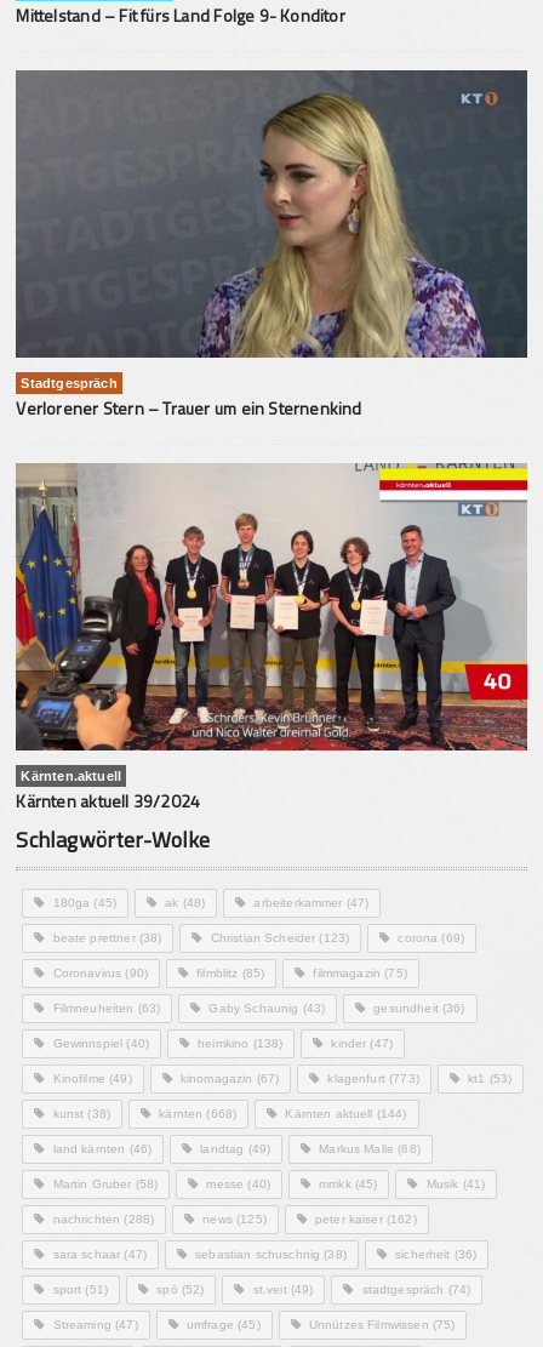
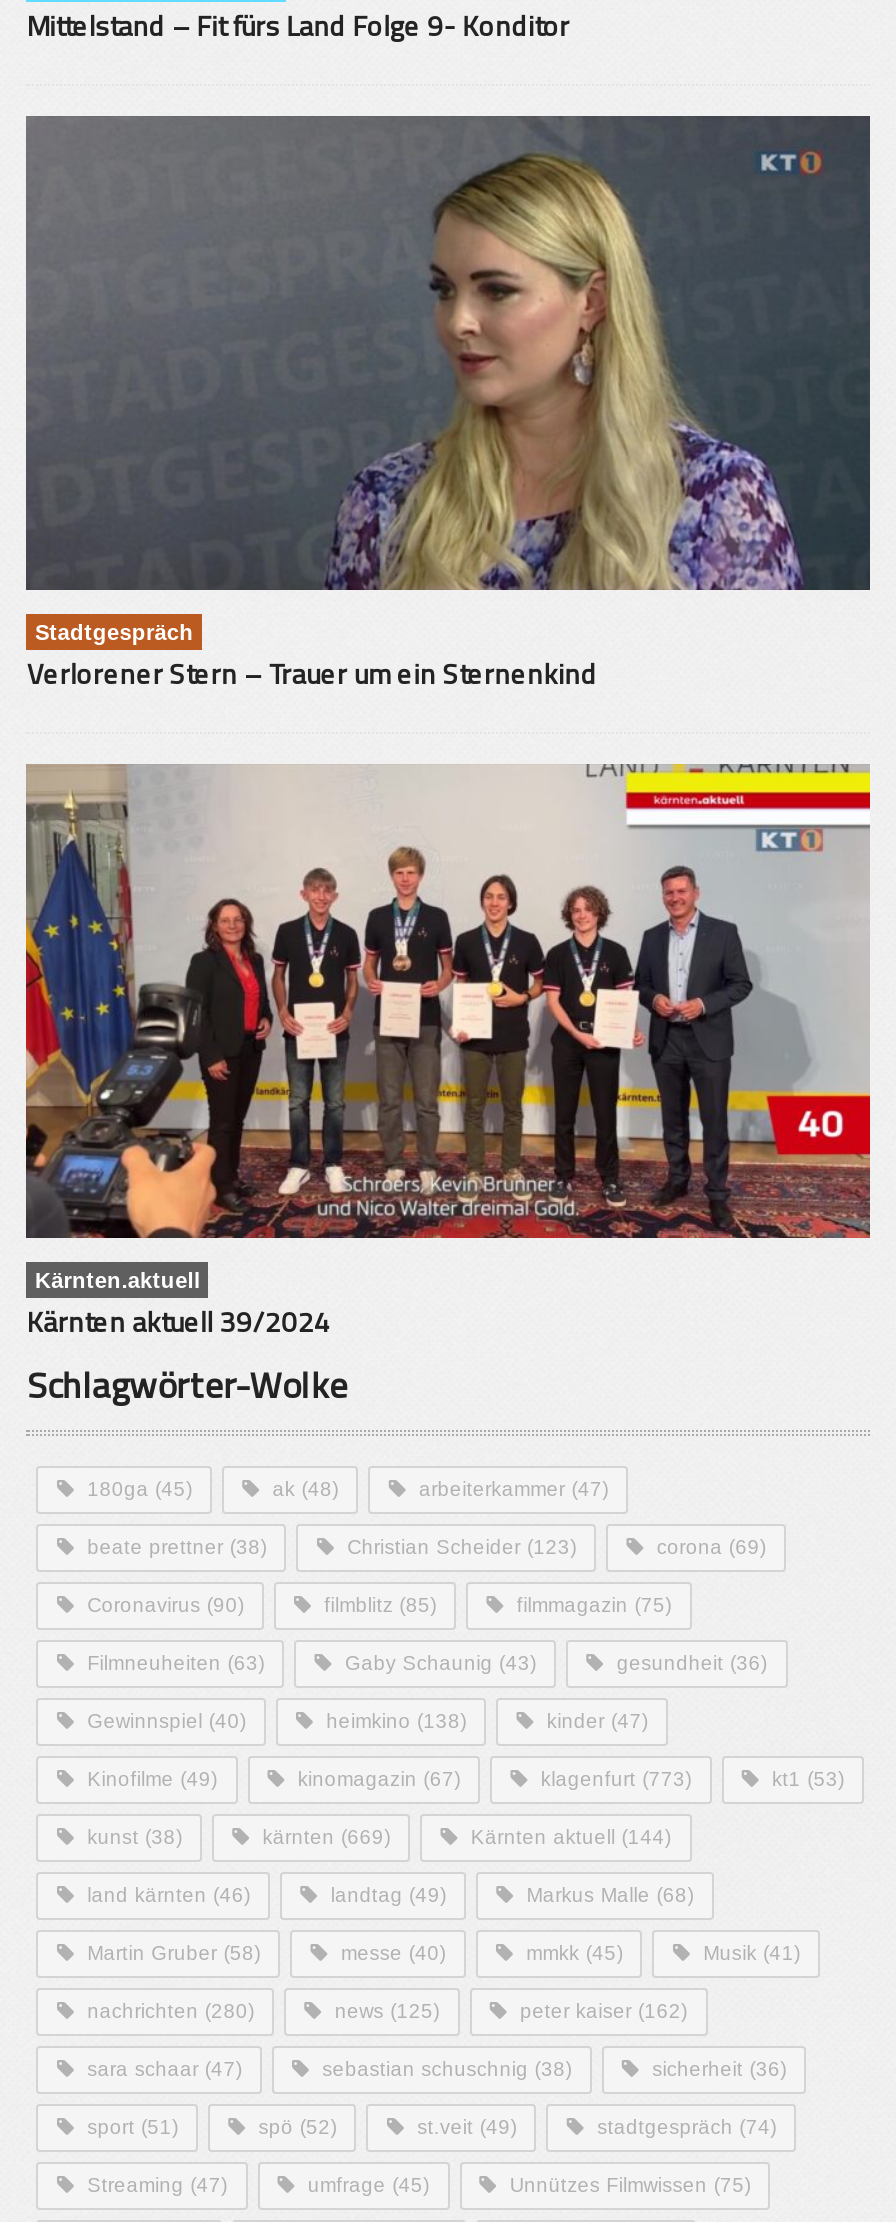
[159,1107,237,1120] kärnten (668) -> [262,1826,390,1848] kärnten (669)
[53,1212,154,1226] nachrichten (288) -> [87,2000,254,2022] nachrichten (280)

